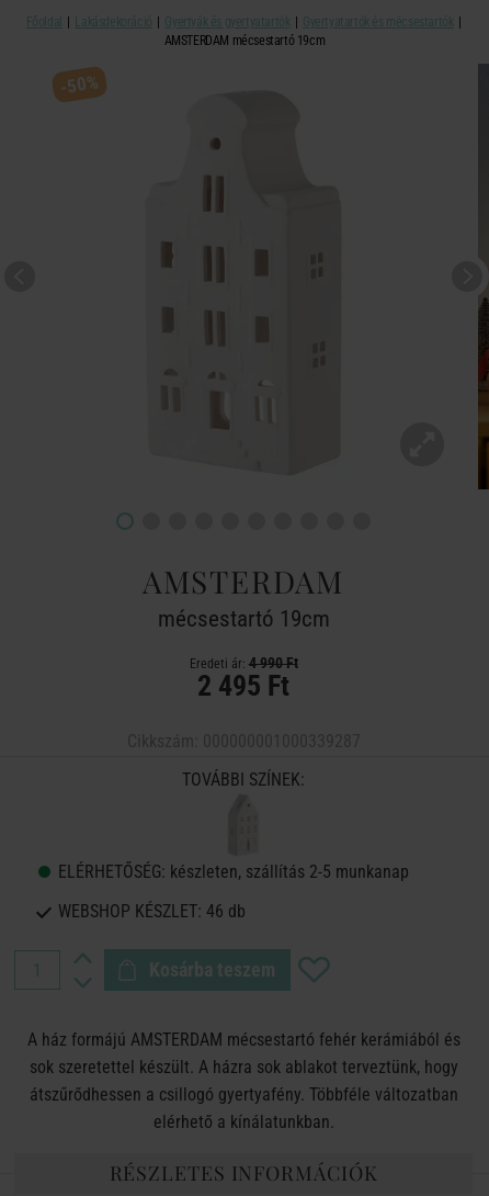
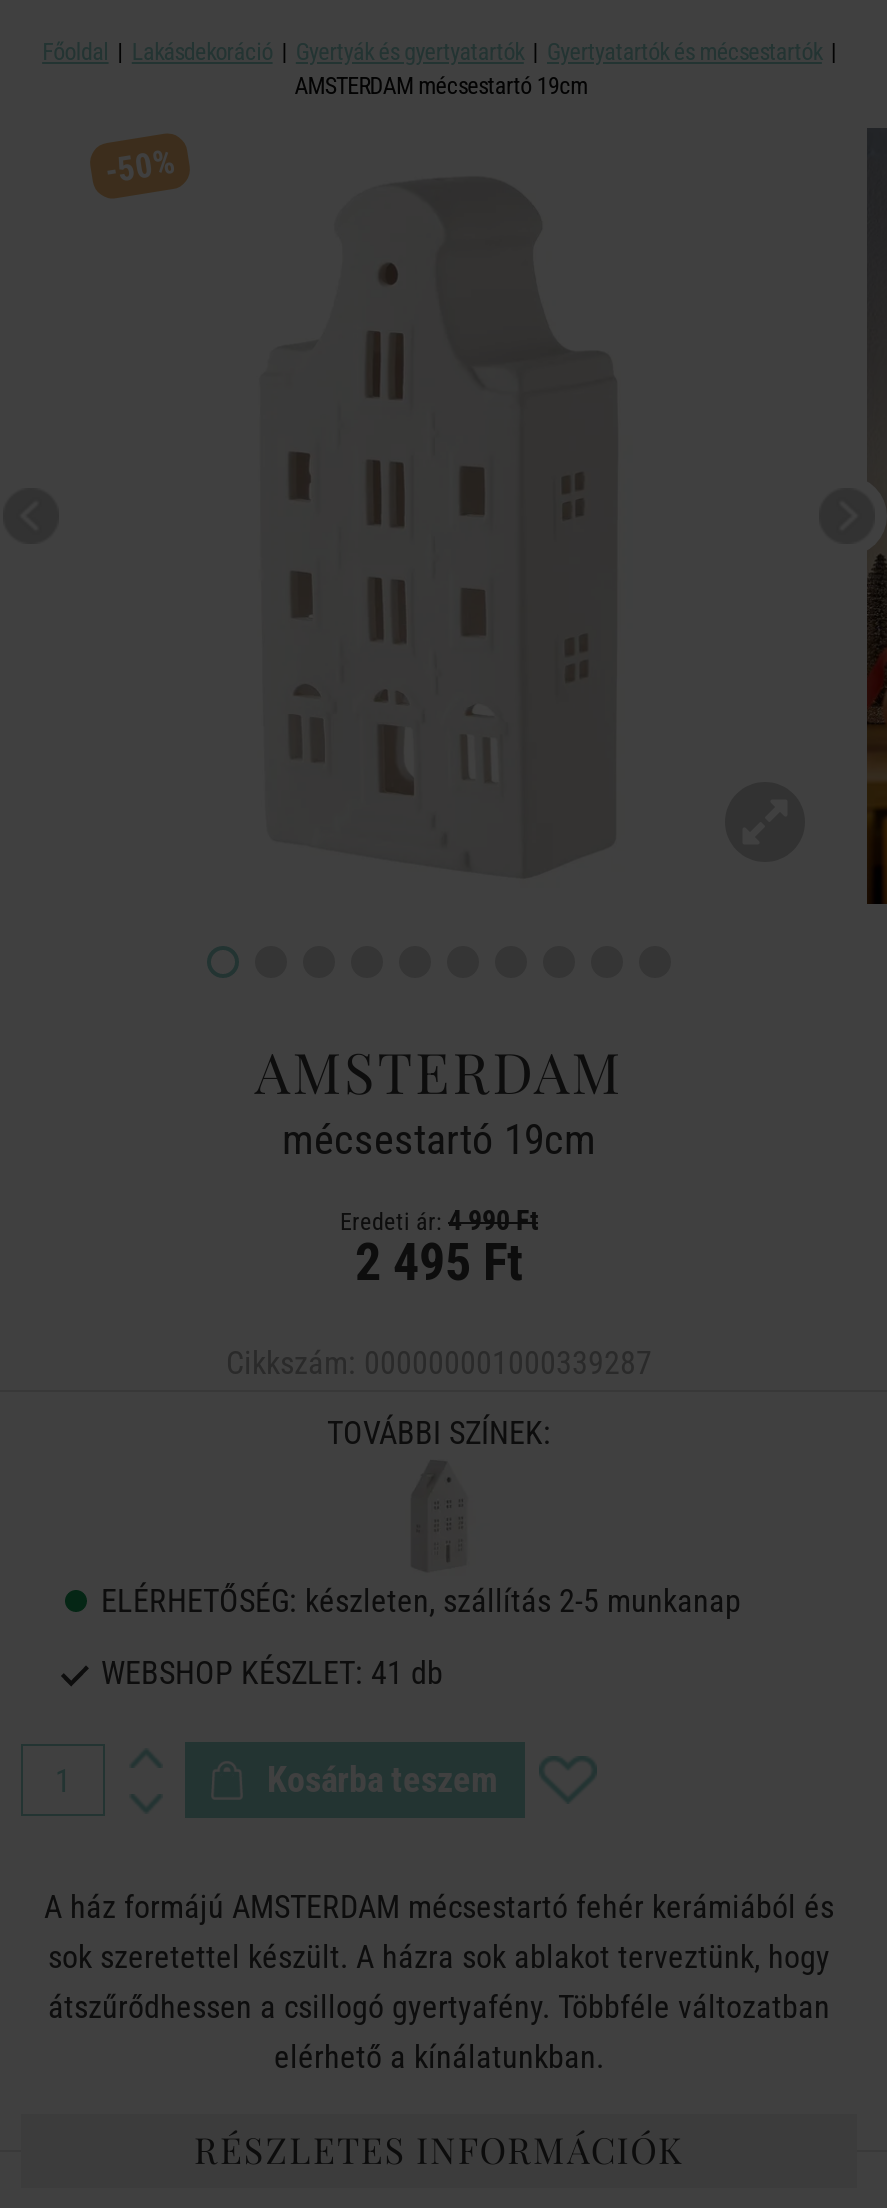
[58,901,246,922] WEBSHOP KÉSZLET: 46 db -> [101,1654,443,1692] WEBSHOP KÉSZLET: 41 db

